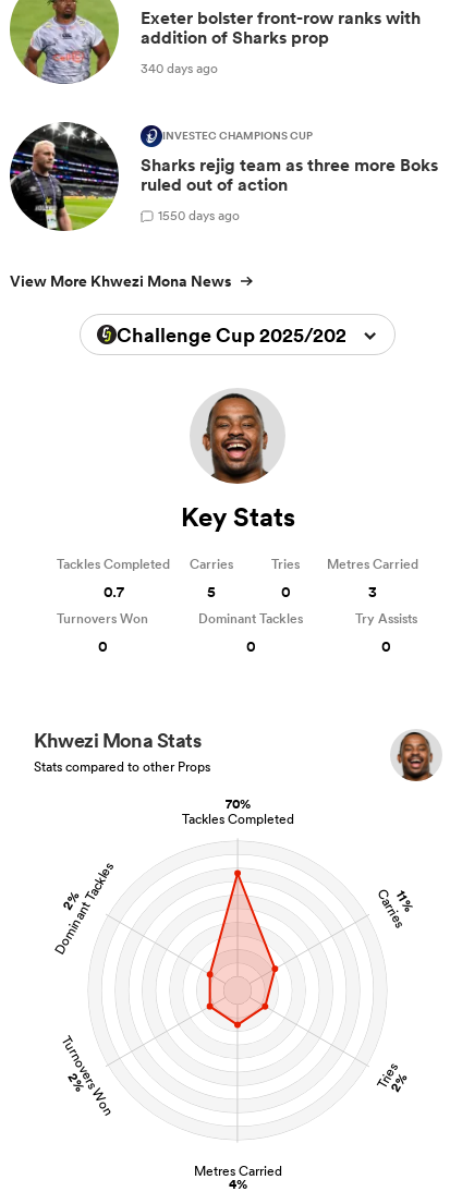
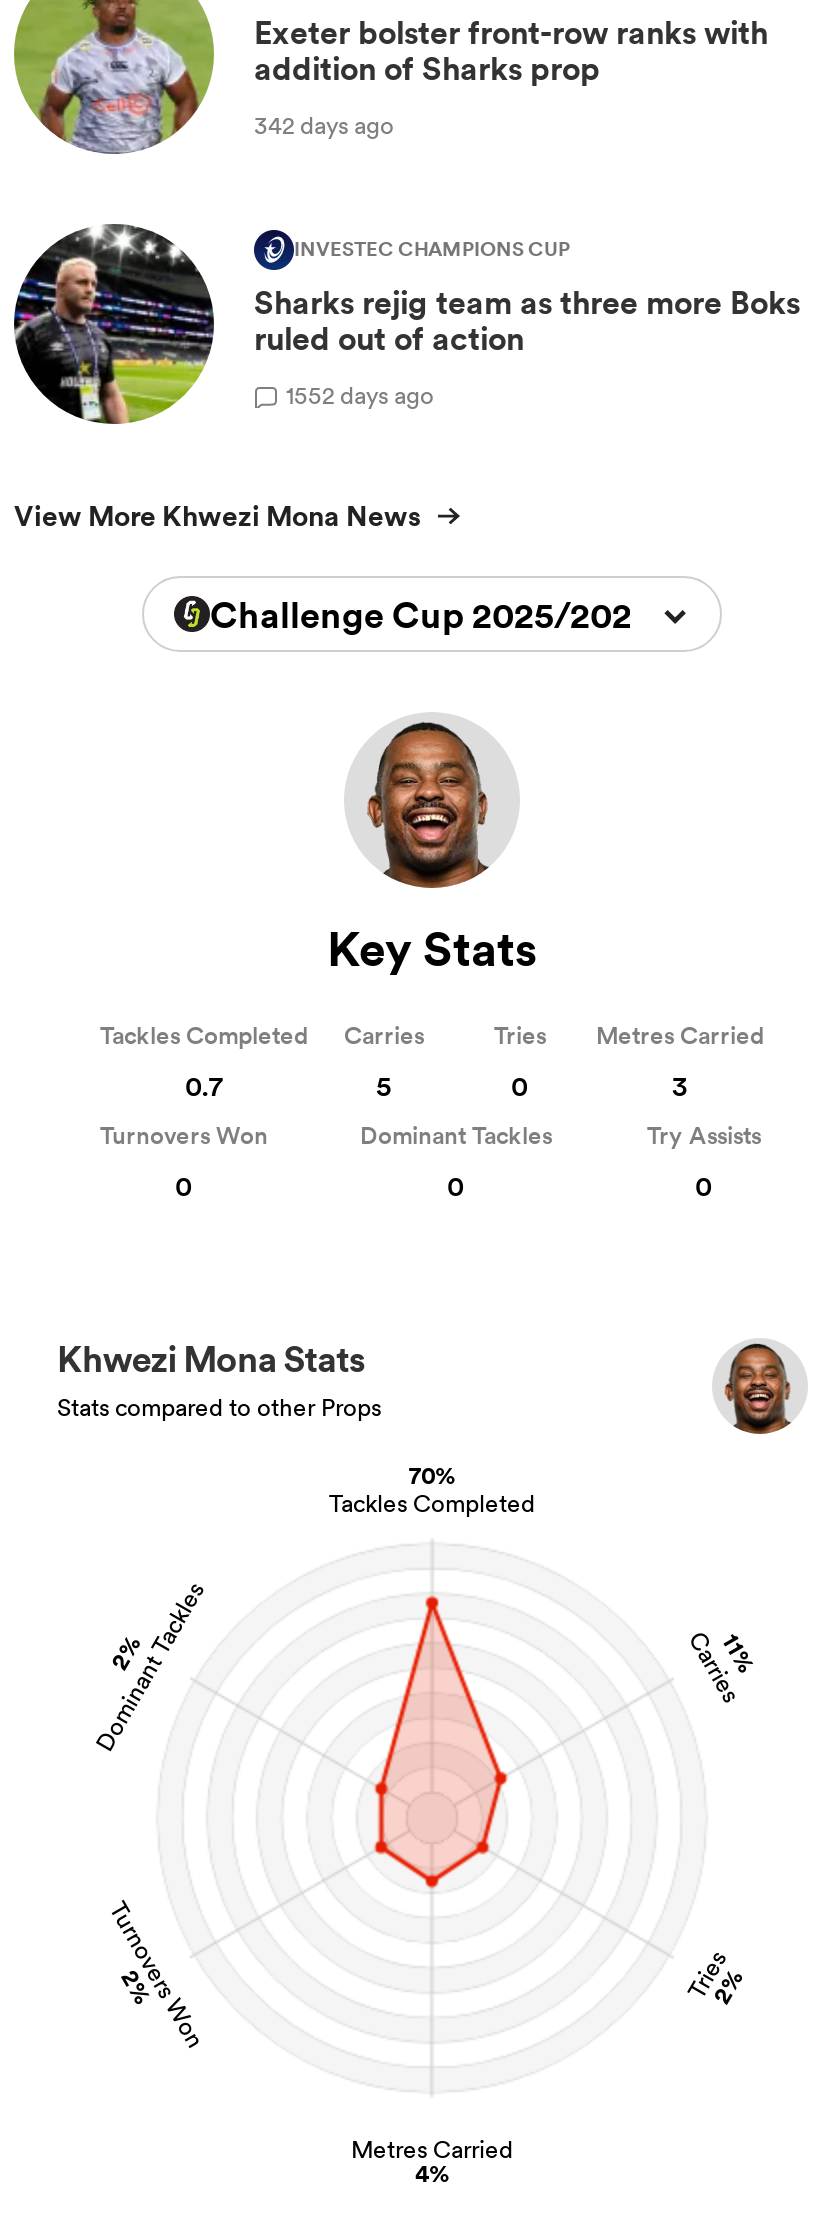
[141,58,218,77] 340 days ago -> [254,107,394,141] 342 days ago
[158,205,240,224] 1550 days ago -> [286,377,434,411] 1552 days ago

